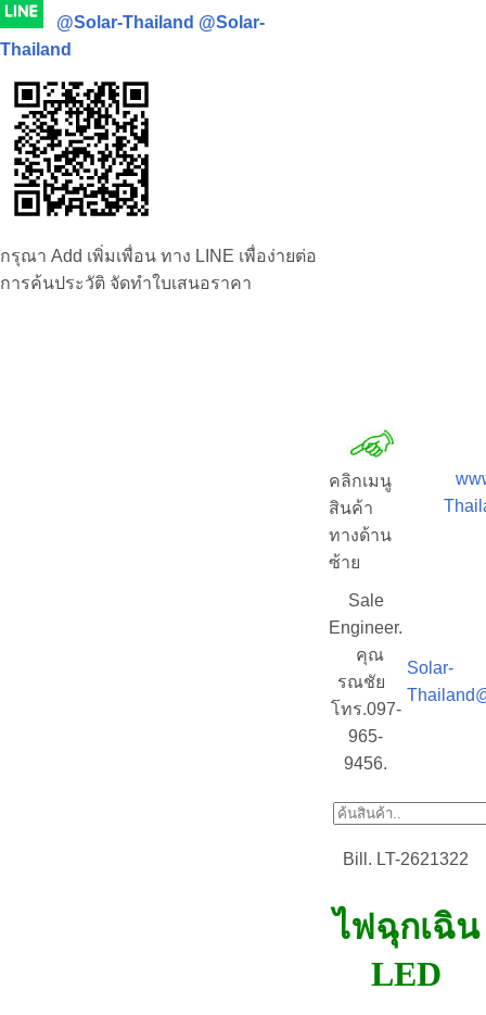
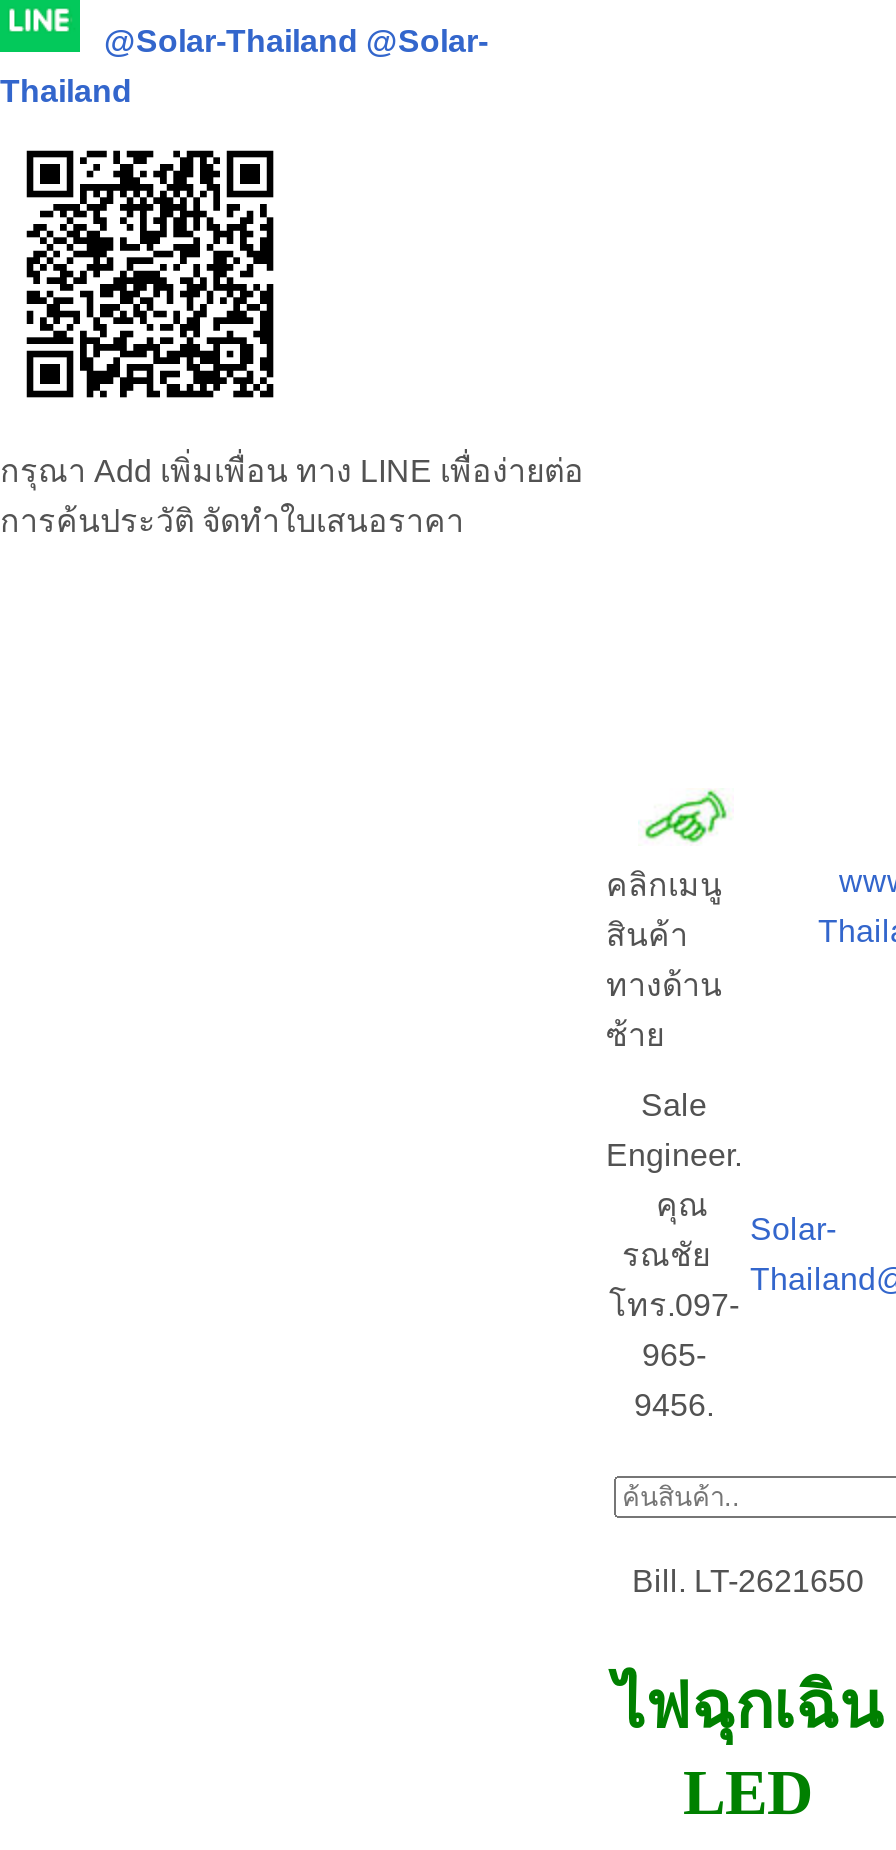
[343,850,469,869] Bill. LT-2621322 -> [632,1565,864,1599] Bill. LT-2621650

